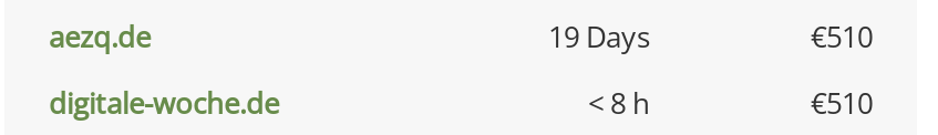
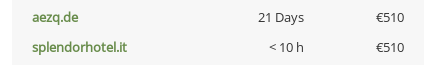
[548,17,650,56] 19 Days -> [257,8,303,26] 21 Days
[49,83,650,123] digitale-woche.de | < 8 h -> [32,38,303,56] splendorhotel.it | < 10 h

